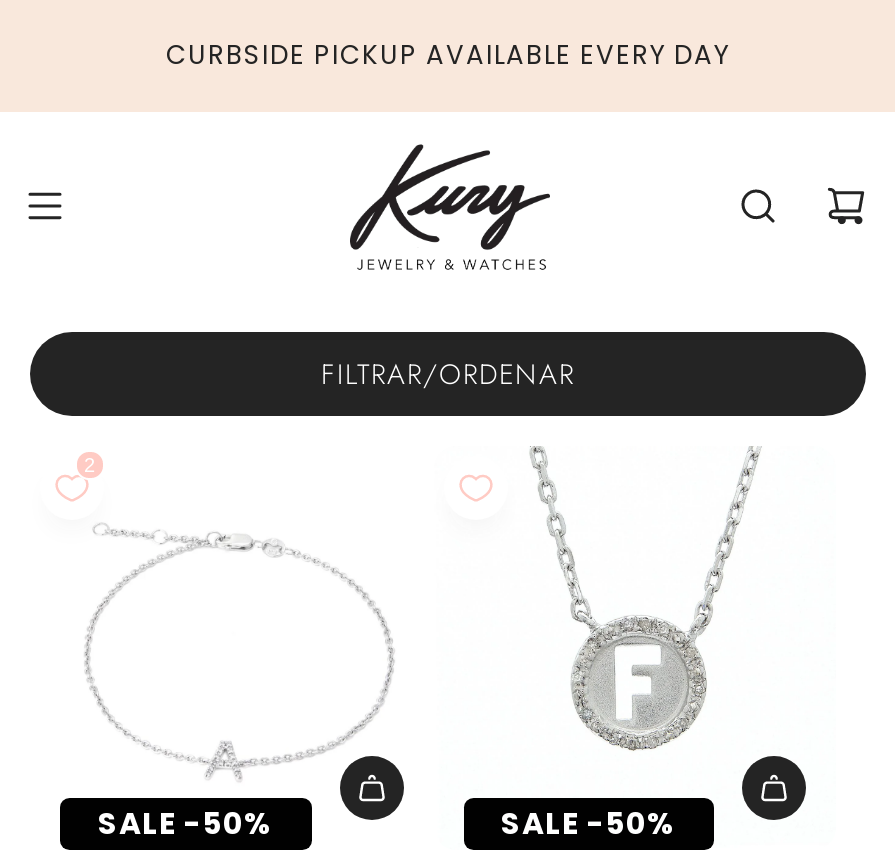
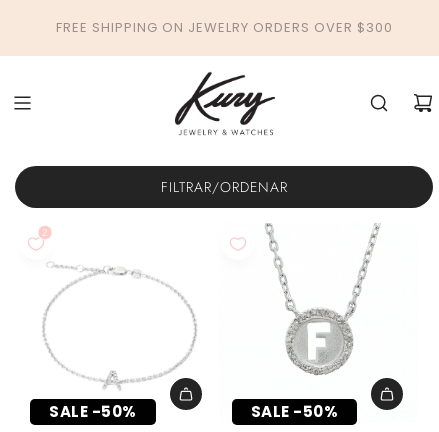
[166,36,730,74] CURBSIDE PICKUP AVAILABLE EVERY DAY -> [55,18,392,37] FREE SHIPPING ON JEWELRY ORDERS OVER $300

